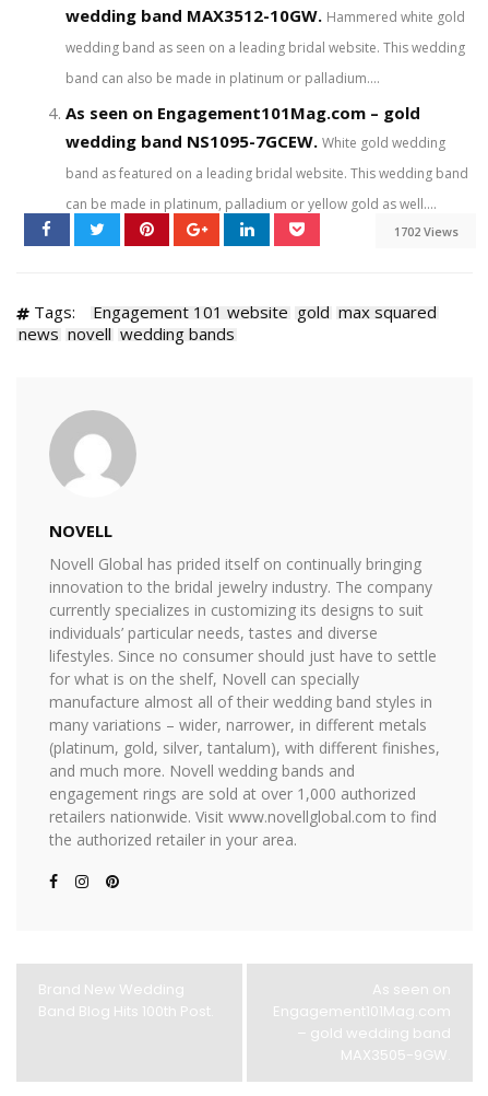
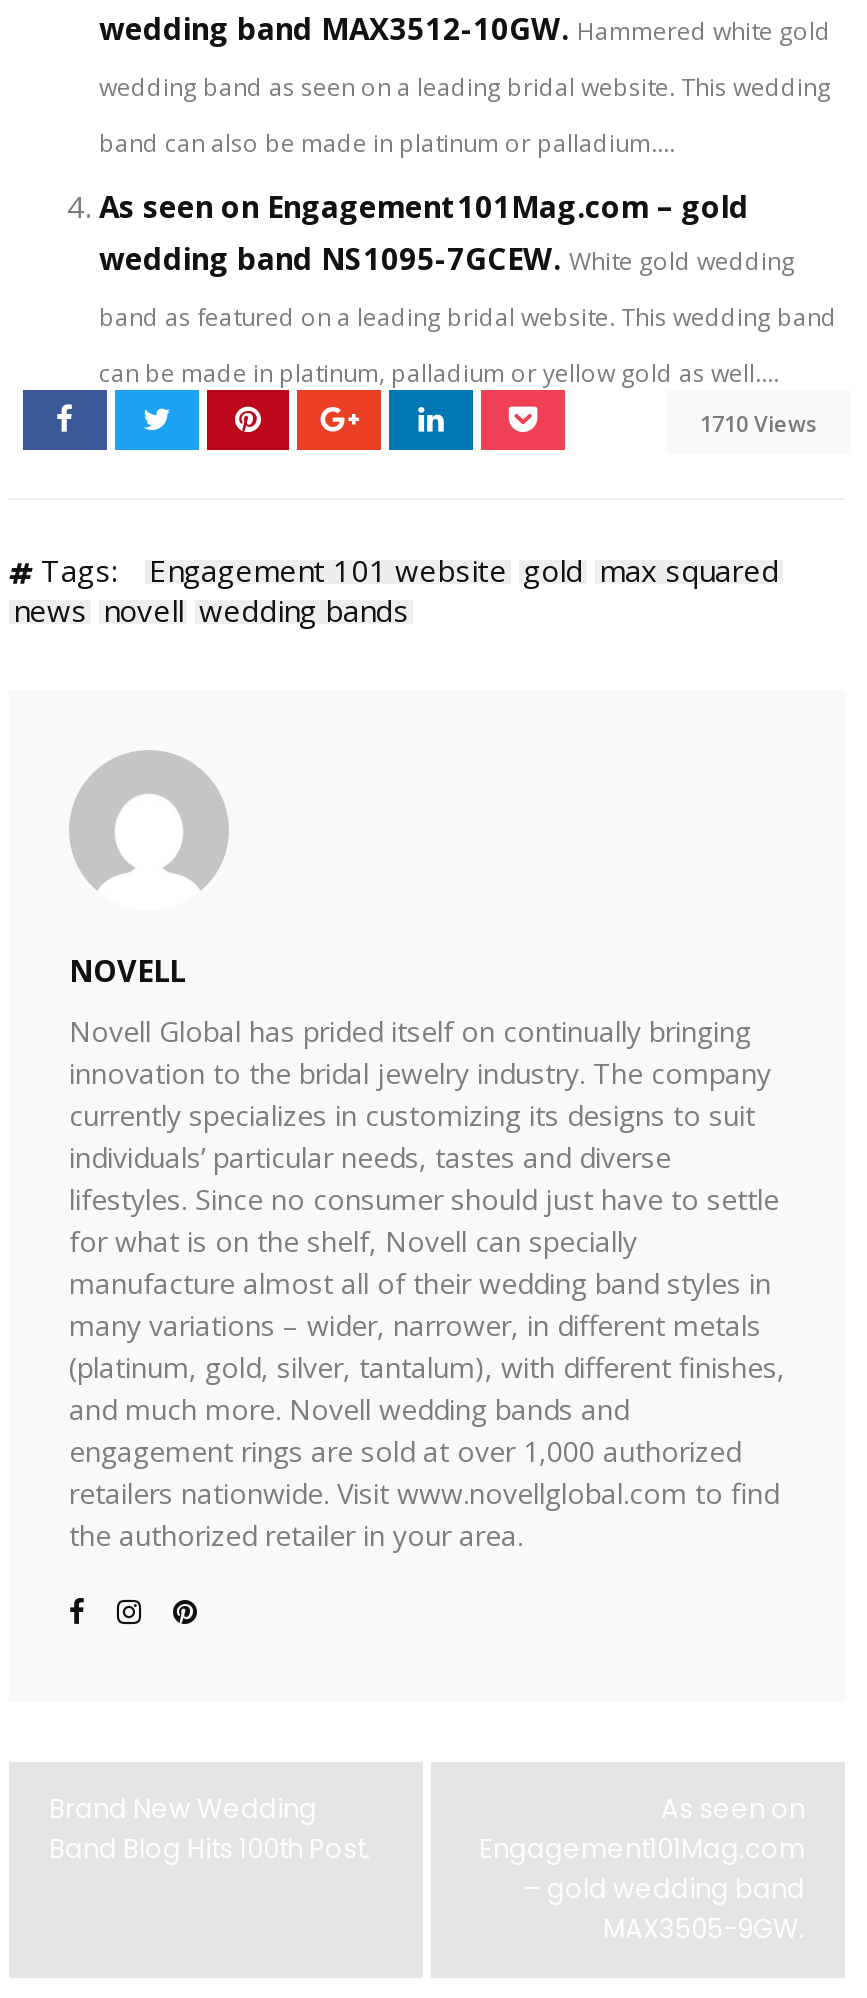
[394,223,458,239] 1702 Views -> [700,407,818,437] 1710 Views

